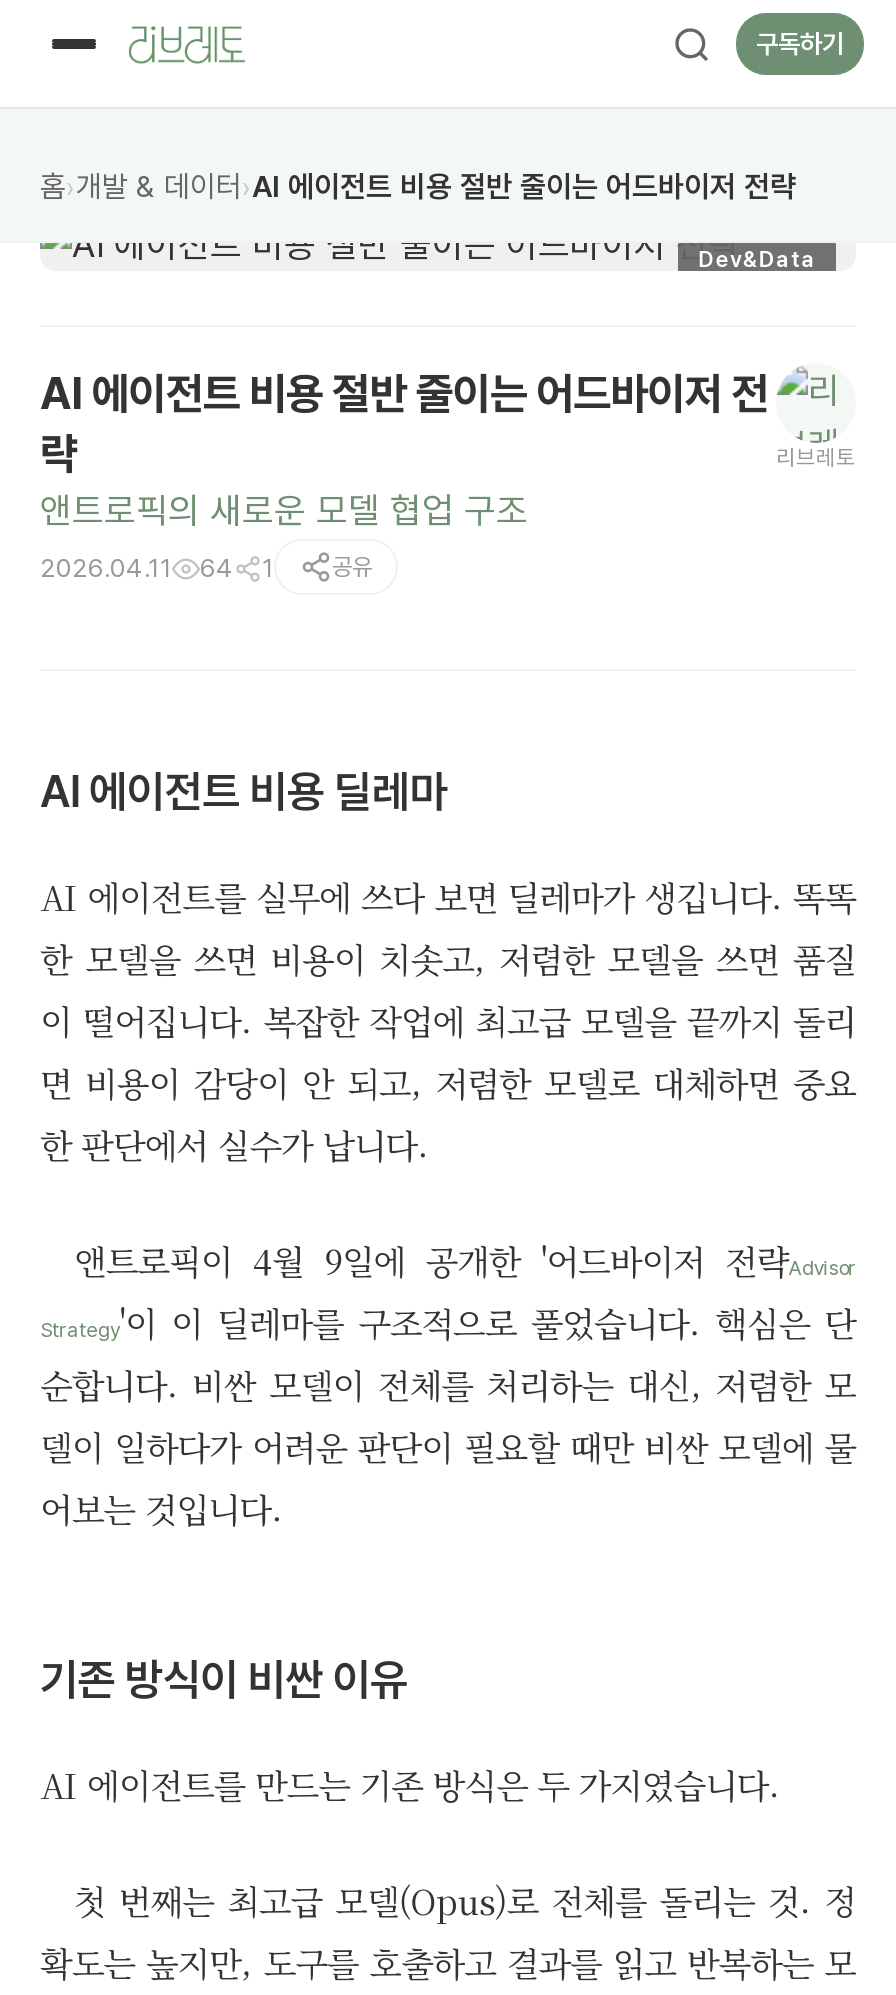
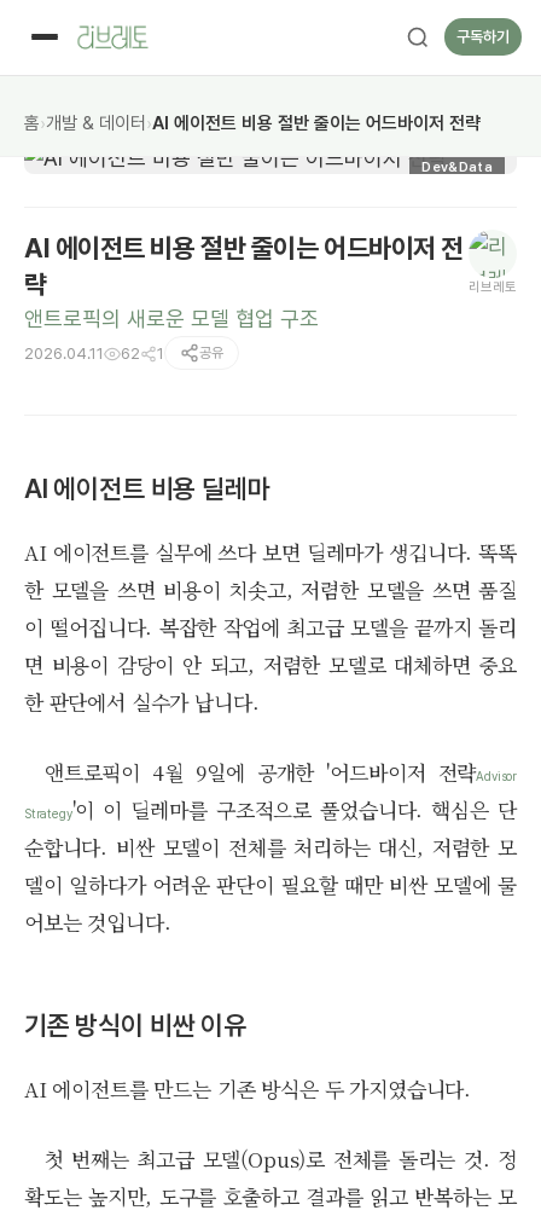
[40,553,274,583] 2026.04.11 64 1 -> [24,344,164,363] 2026.04.11 62 1

